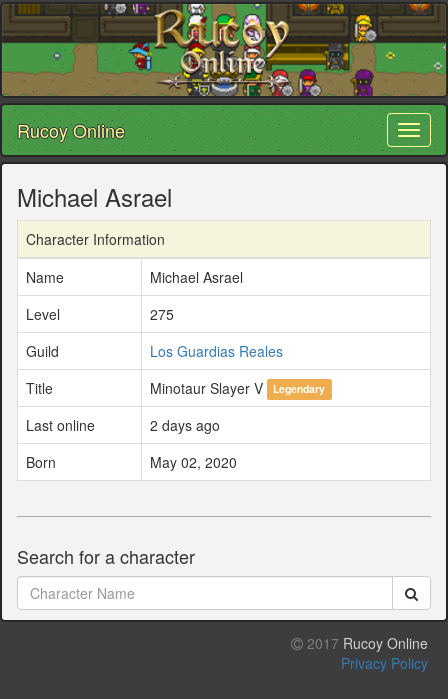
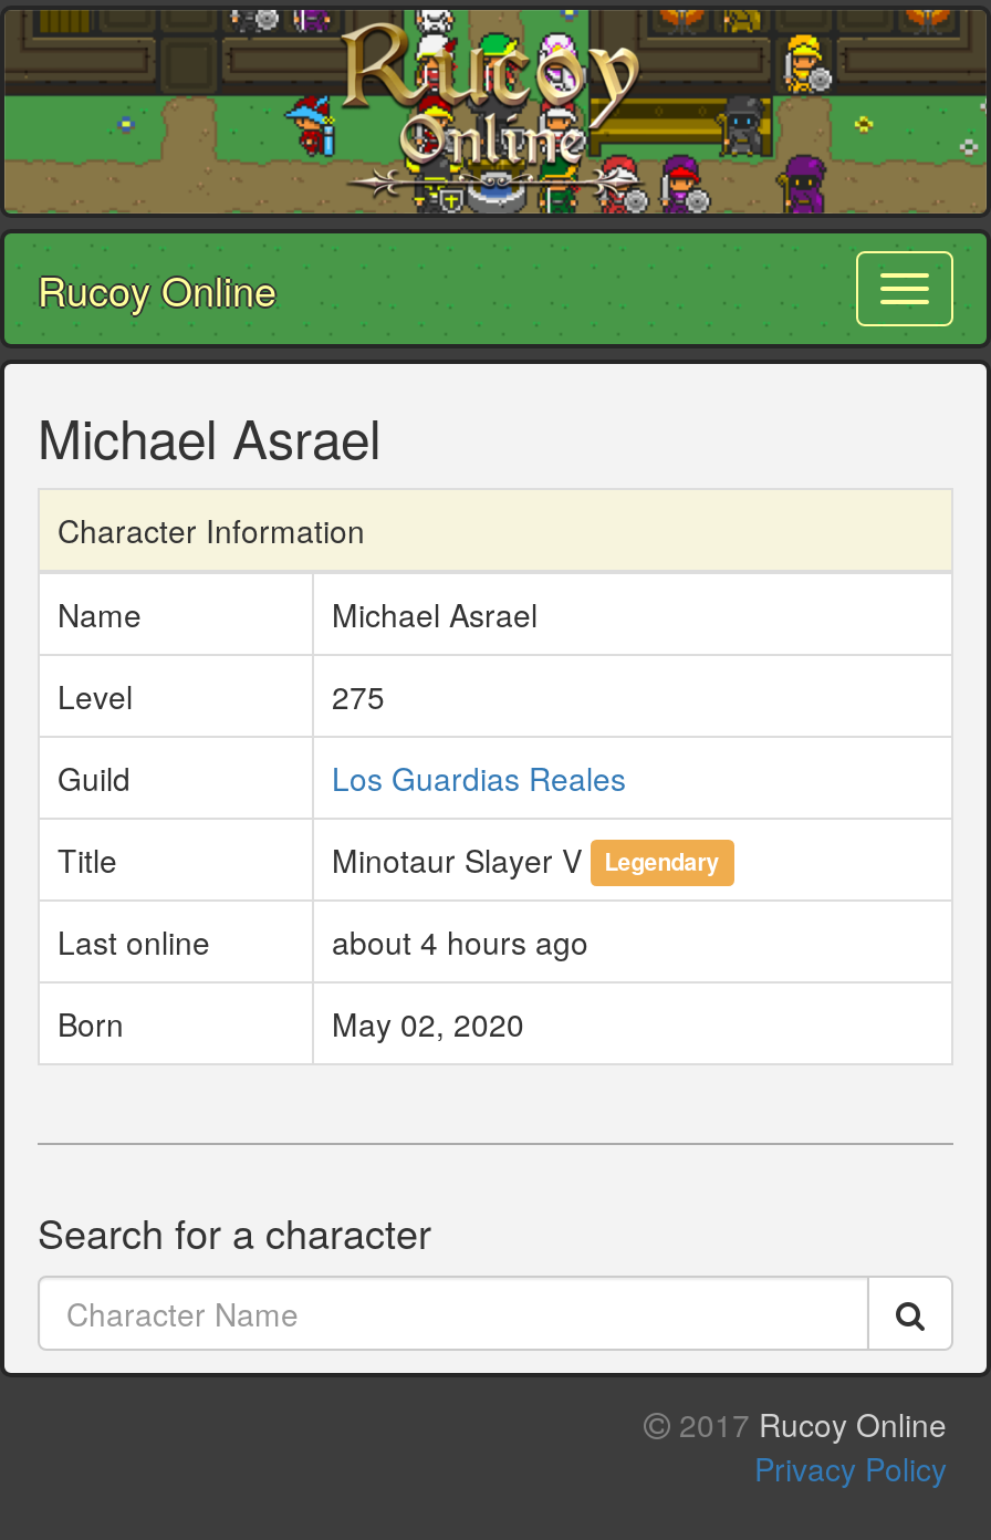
[150,414,220,434] 2 days ago -> [332,918,588,962] about 4 hours ago

